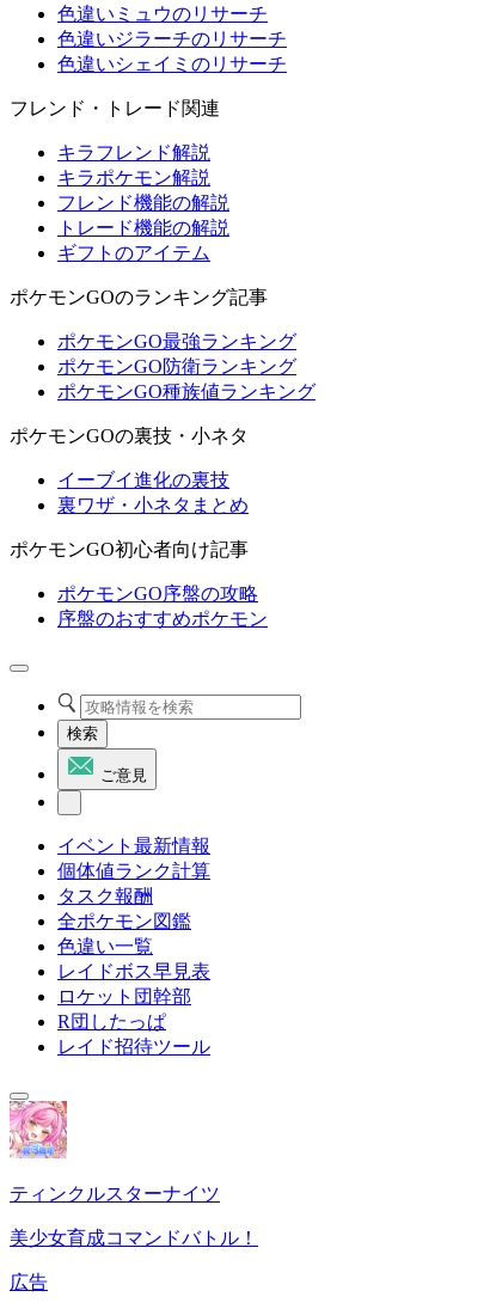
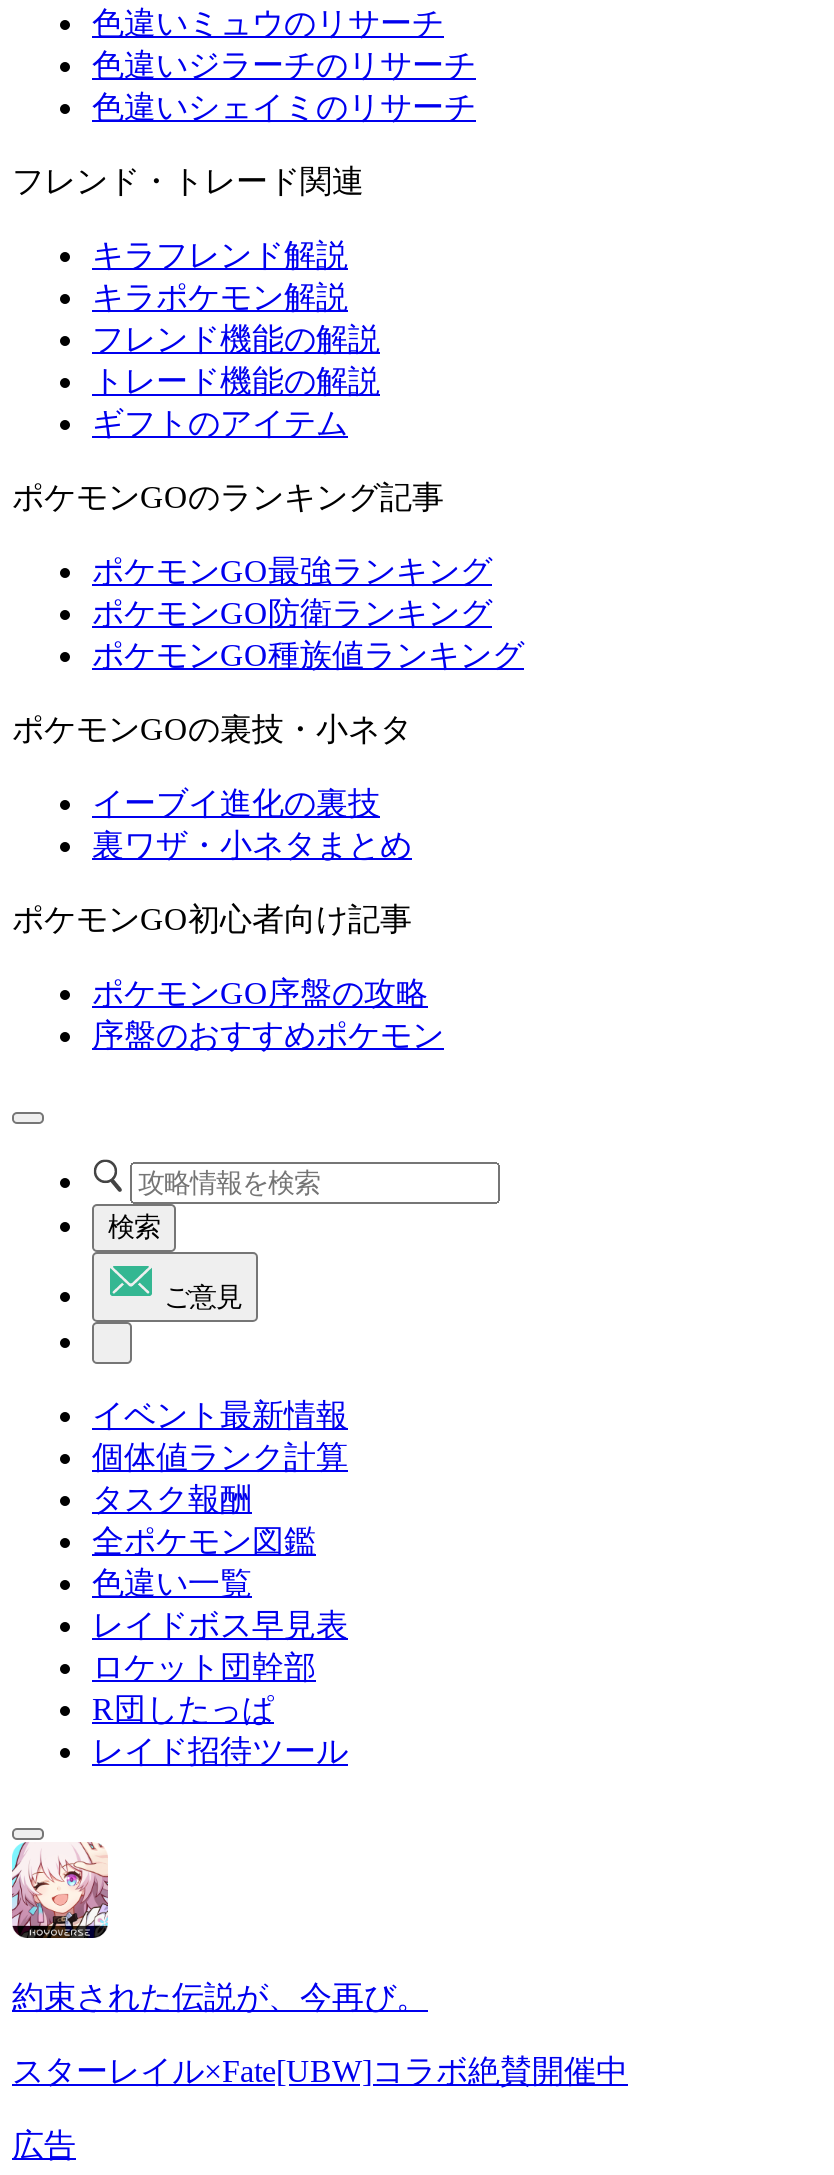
[8,1100,220,1204] [image] | ティンクルスターナイツ -> [10,1840,428,2014] [image] | 約束された伝説が、今再び。
[10,1228,258,1248] 美少女育成コマンドバトル！ -> [12,2054,628,2088] スターレイル×Fate[UBW]コラボ絶賛開催中

